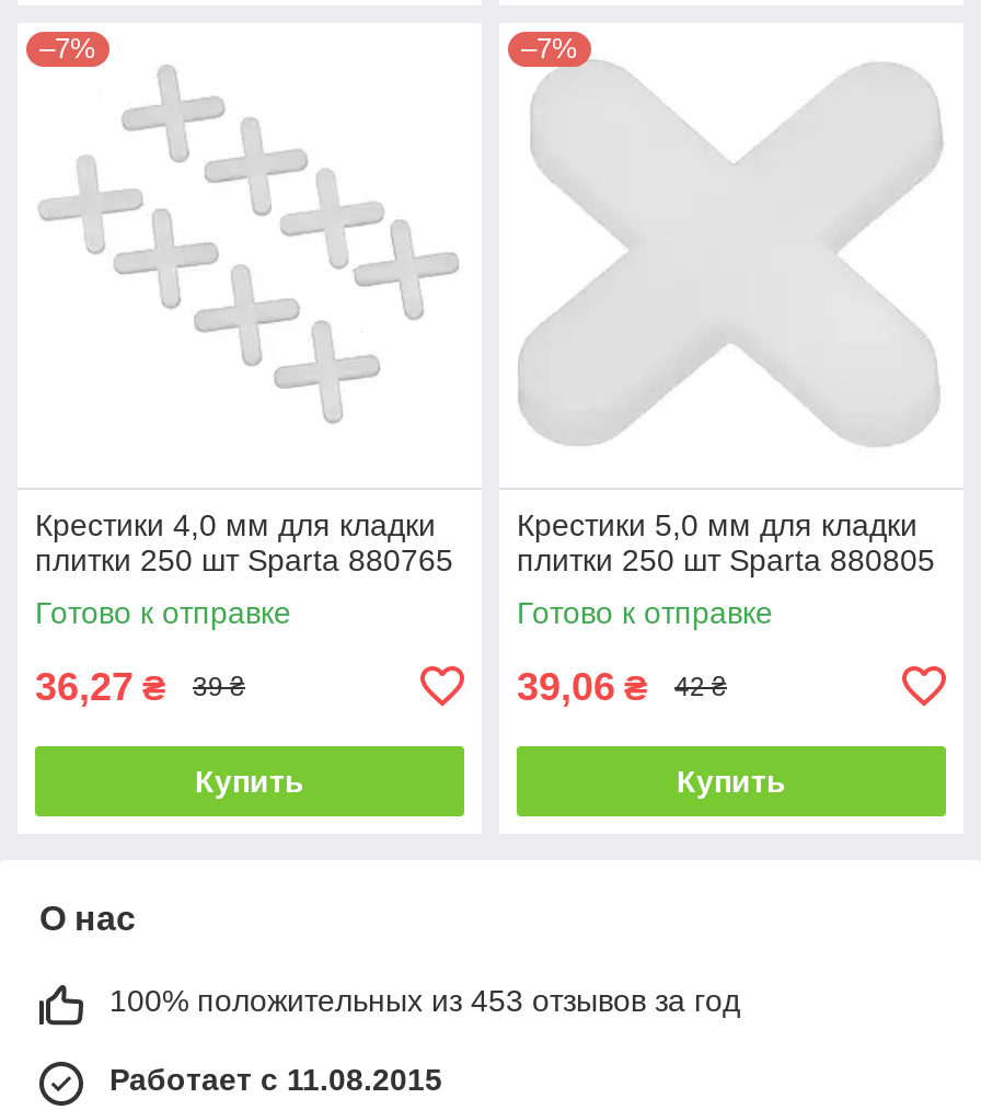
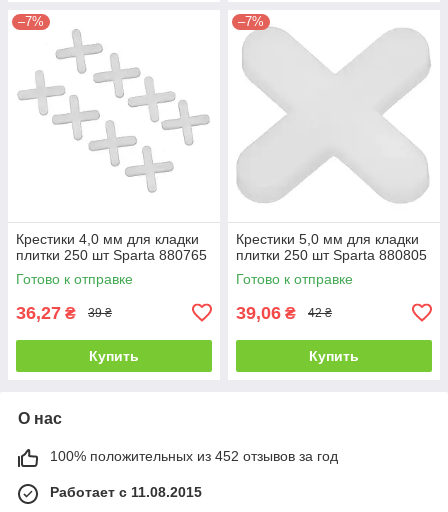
[109,982,740,1018] 100% положительных из 453 отзывов за год -> [50,448,338,464] 100% положительных из 452 отзывов за год

